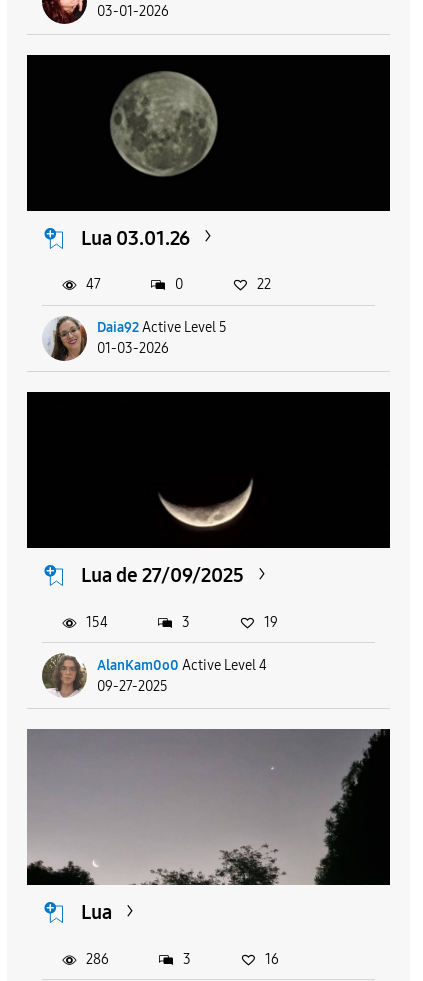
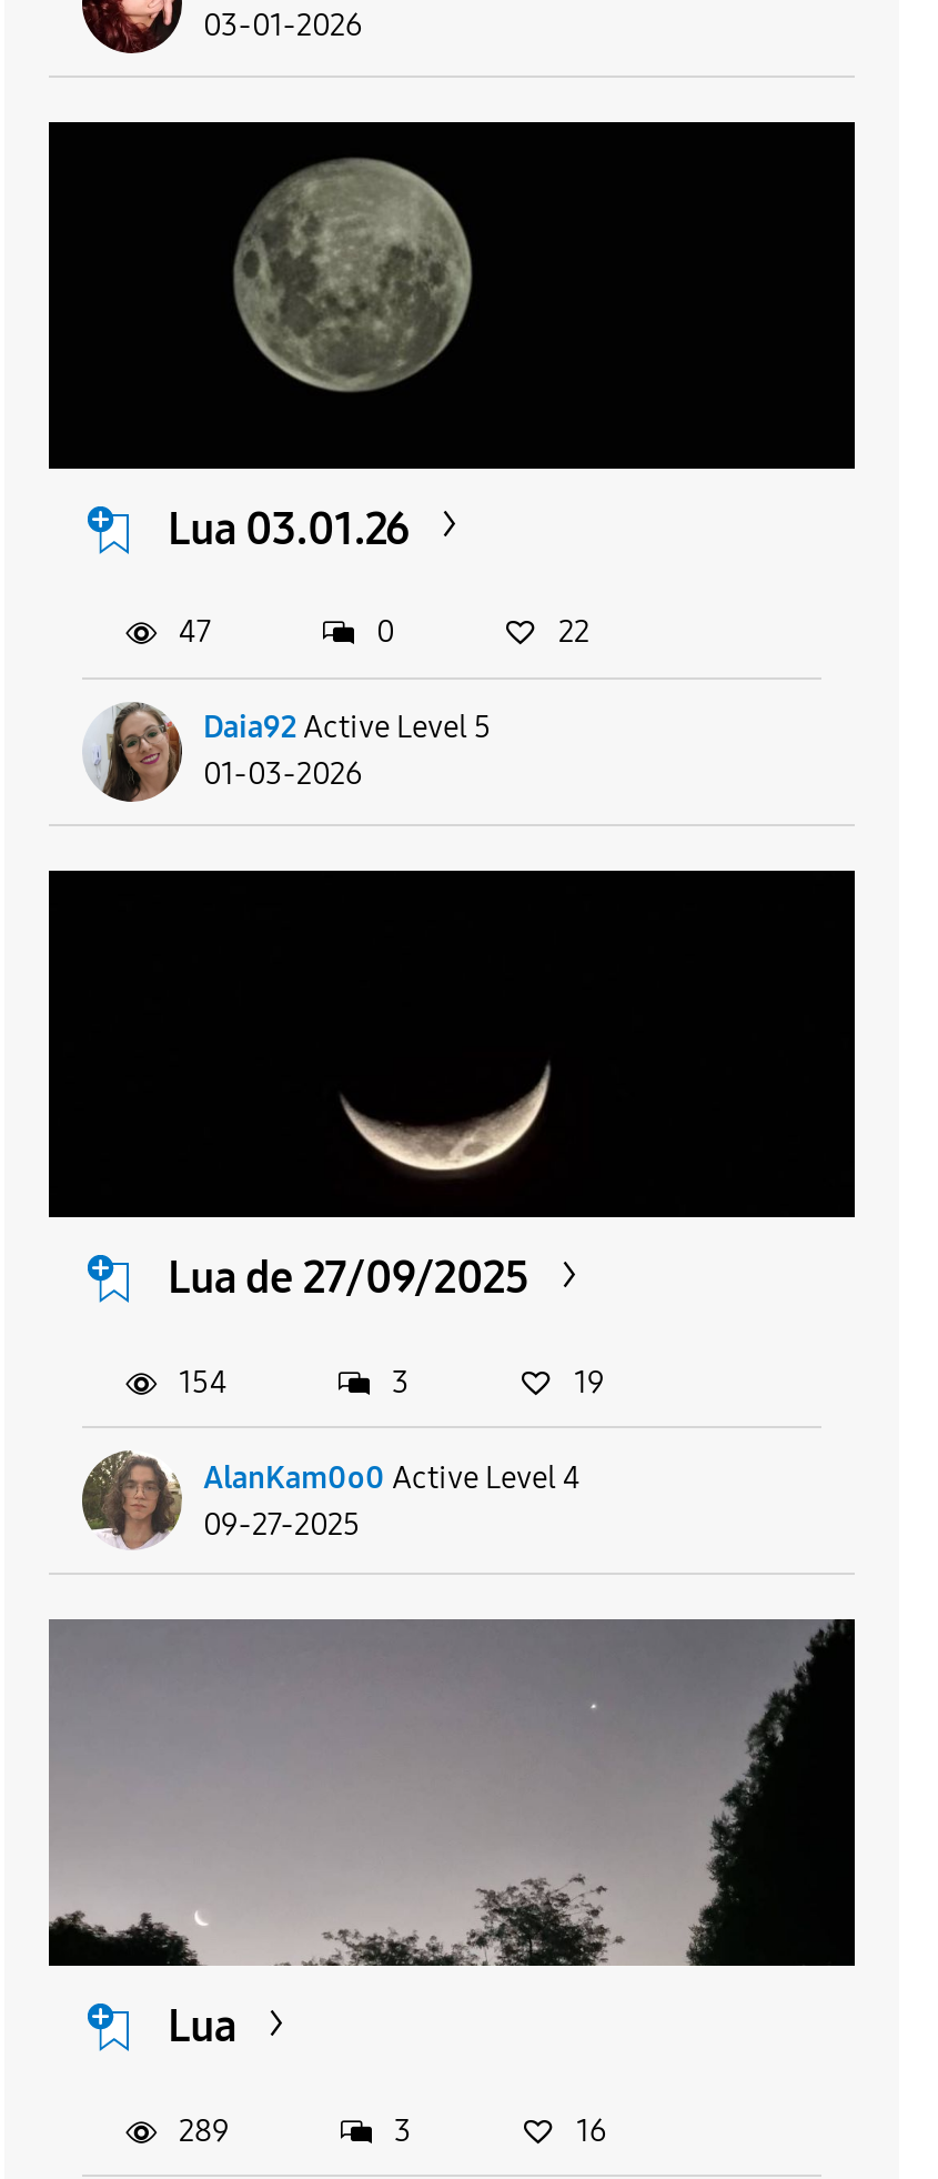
[85,951,108,968] 286 -> [179,2111,230,2149] 289

